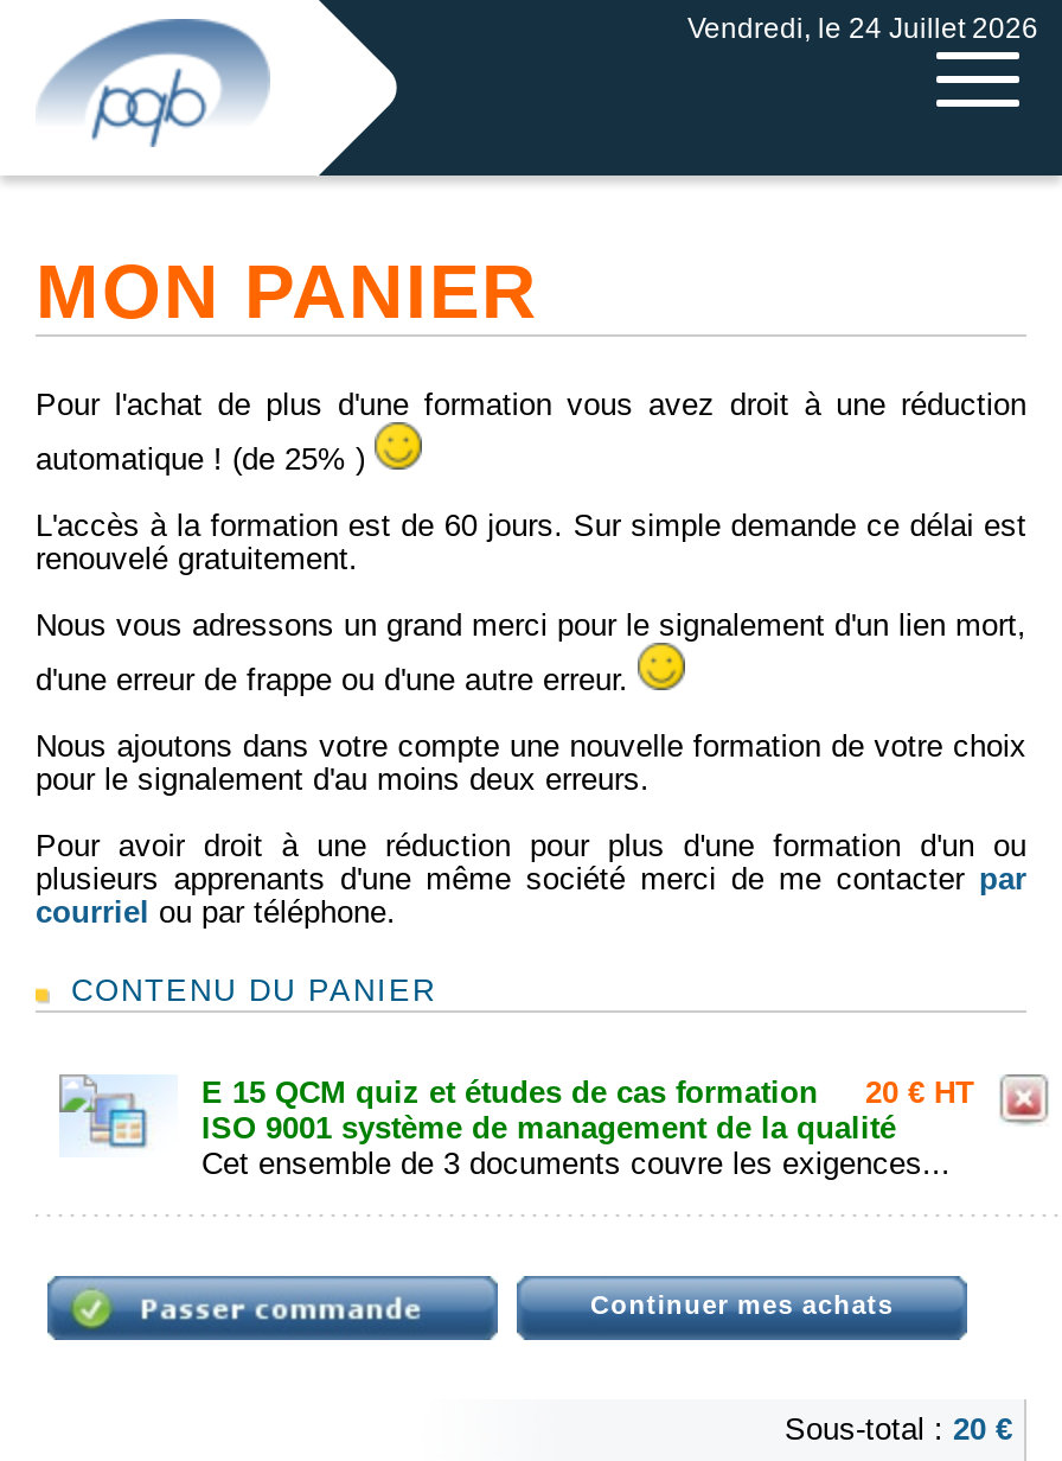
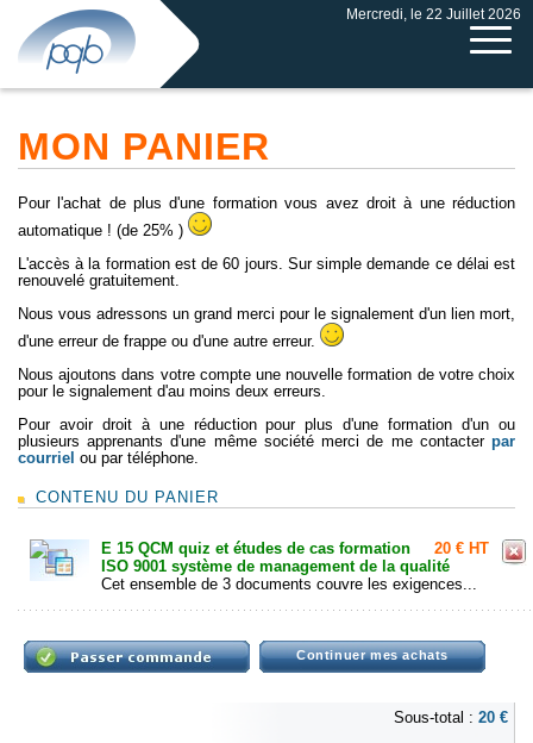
[687,12,1038,45] Vendredi, le 24 Juillet 2026 -> [346,6,521,23] Mercredi, le 22 Juillet 2026

